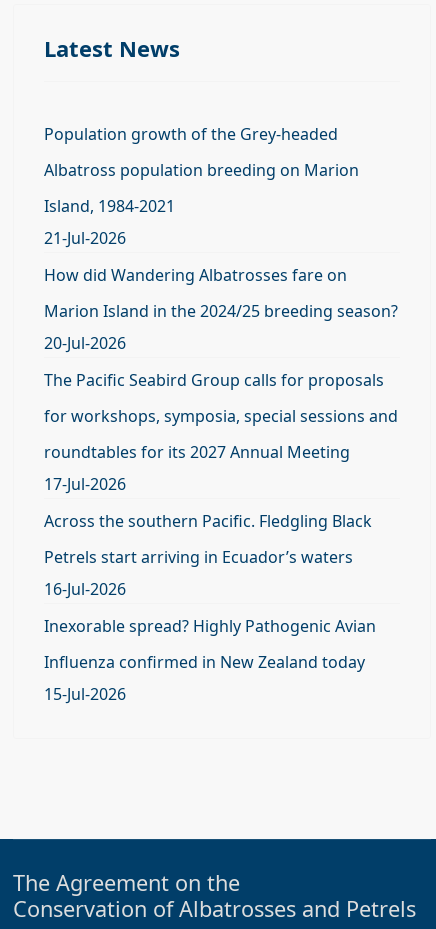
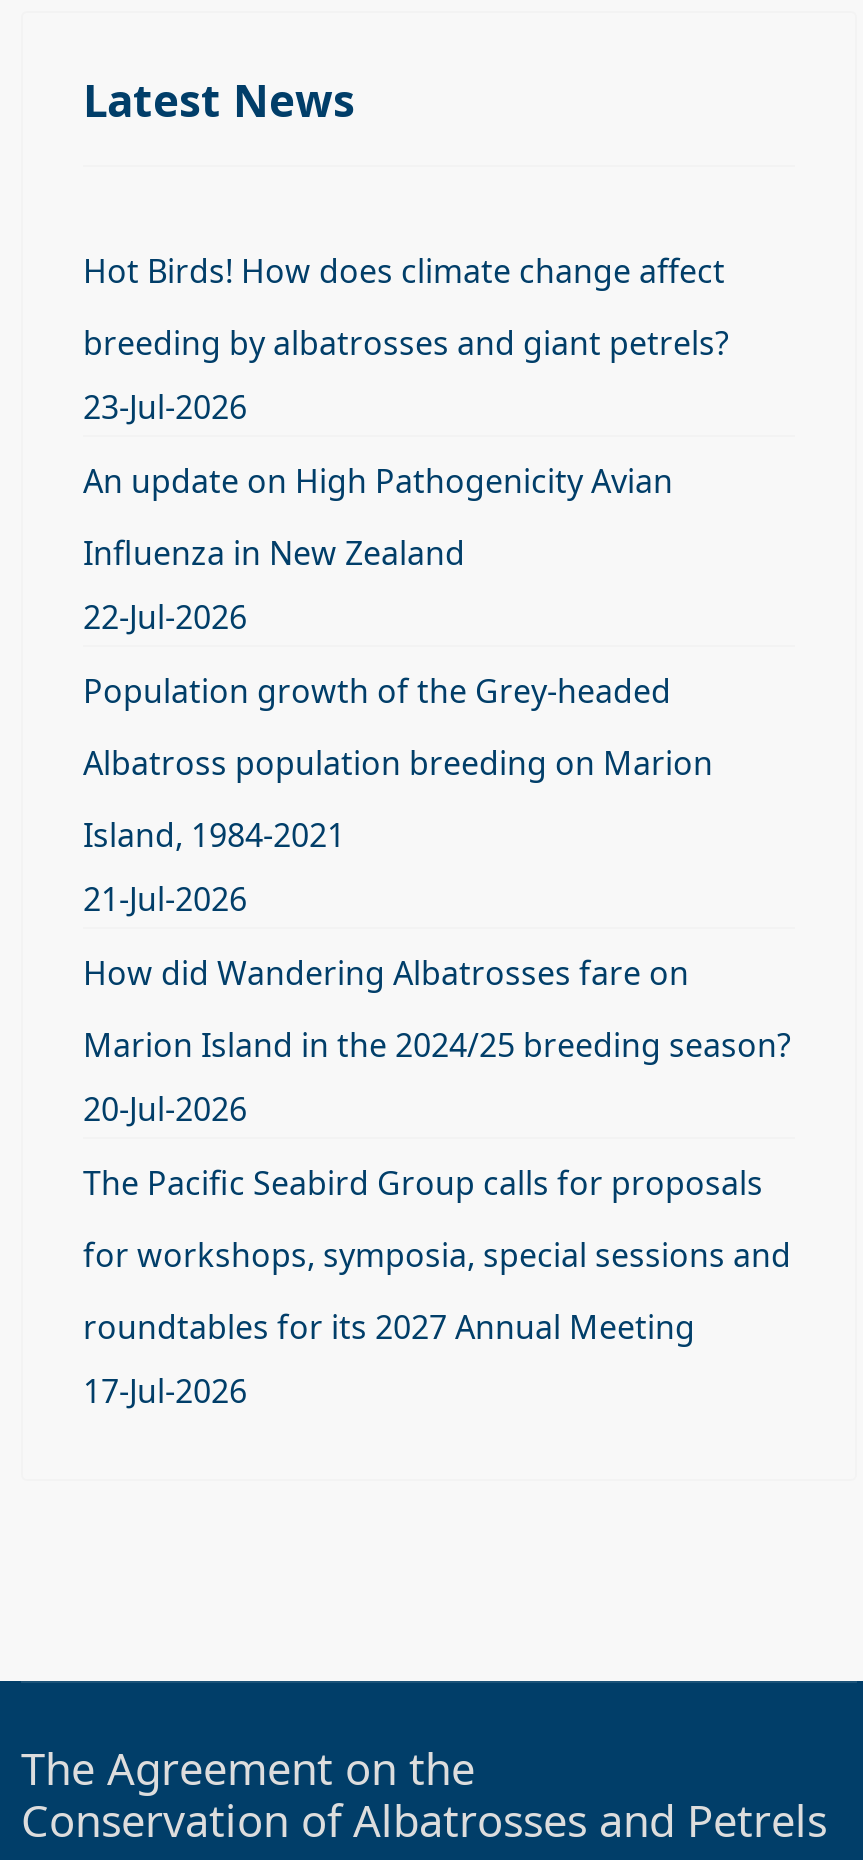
none -> [83,249,729,639] Hot Birds! How does climate change affect | breeding by albatrosses and giant petrels? | 23-Jul-2026 | An update on High Pathogenicity Avian | Influenza in New Zealand | 22-Jul-2026
moved [44,123,398,495] -> [83,669,791,1413]: Population growth of the Grey-headed | Albatross population breeding on Marion | Island, 1984-2021 | ... | roundtables for its 2027 Annual Meeting | 17-Jul-2026
[44,510,376,705] Across the southern Pacific. Fledgling Black | Petrels start arriving in Ecuador’s waters | 16-Jul-2026 | Inexorable spread? Highly Pathogenic Avian | Influenza confirmed in New Zealand today | 15-Jul-2026 -> none

